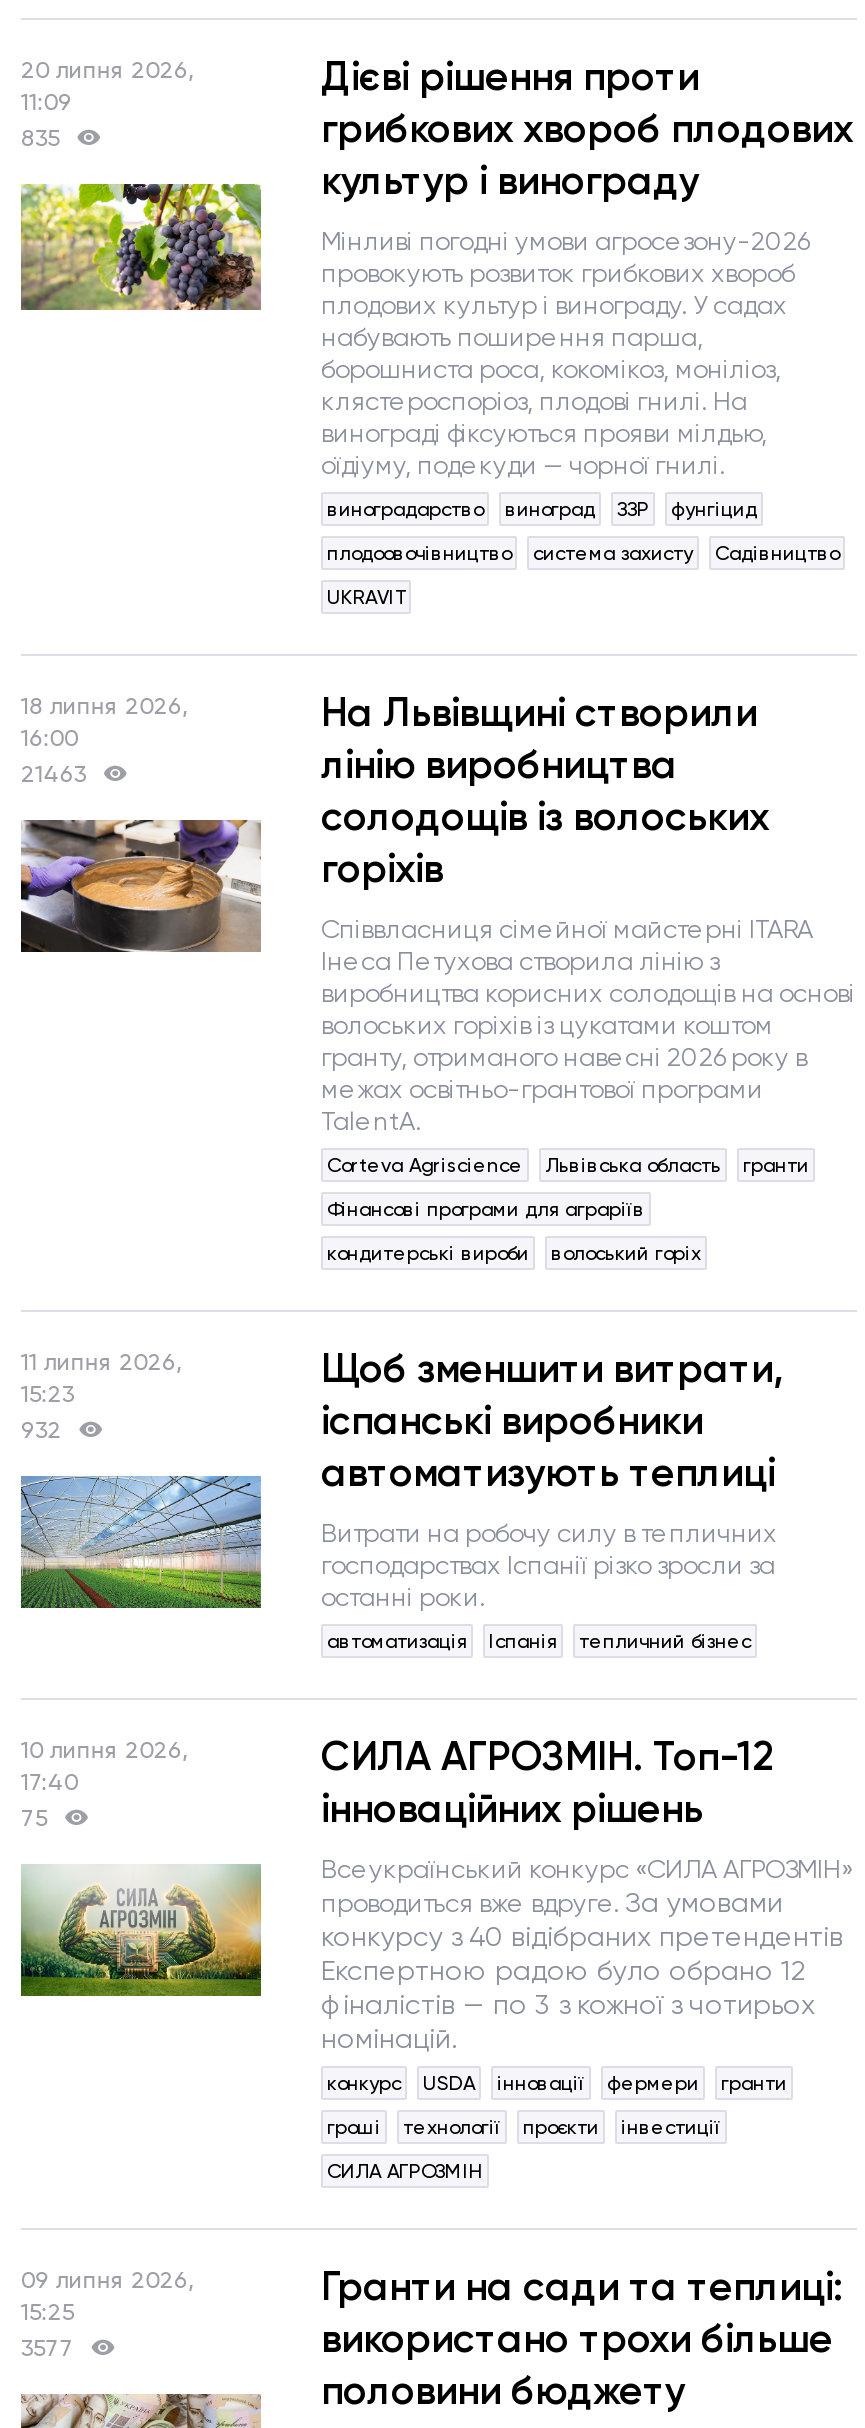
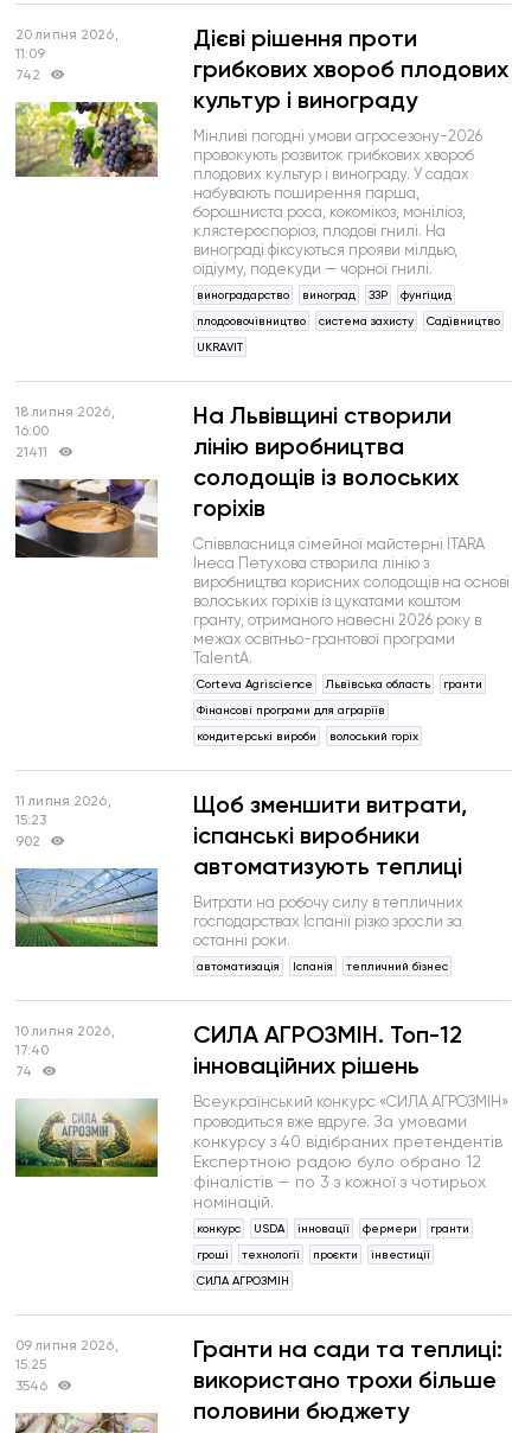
[21,124,60,152] 835 -> [15,66,41,83] 742
[21,760,86,788] 21463 -> [15,443,48,460] 21411
[21,1416,62,1444] 932 -> [15,833,41,849] 902
[21,1804,47,1832] 75 -> [15,1063,32,1079] 74
[21,2334,74,2362] 3577 -> [15,1377,48,1394] 3546

